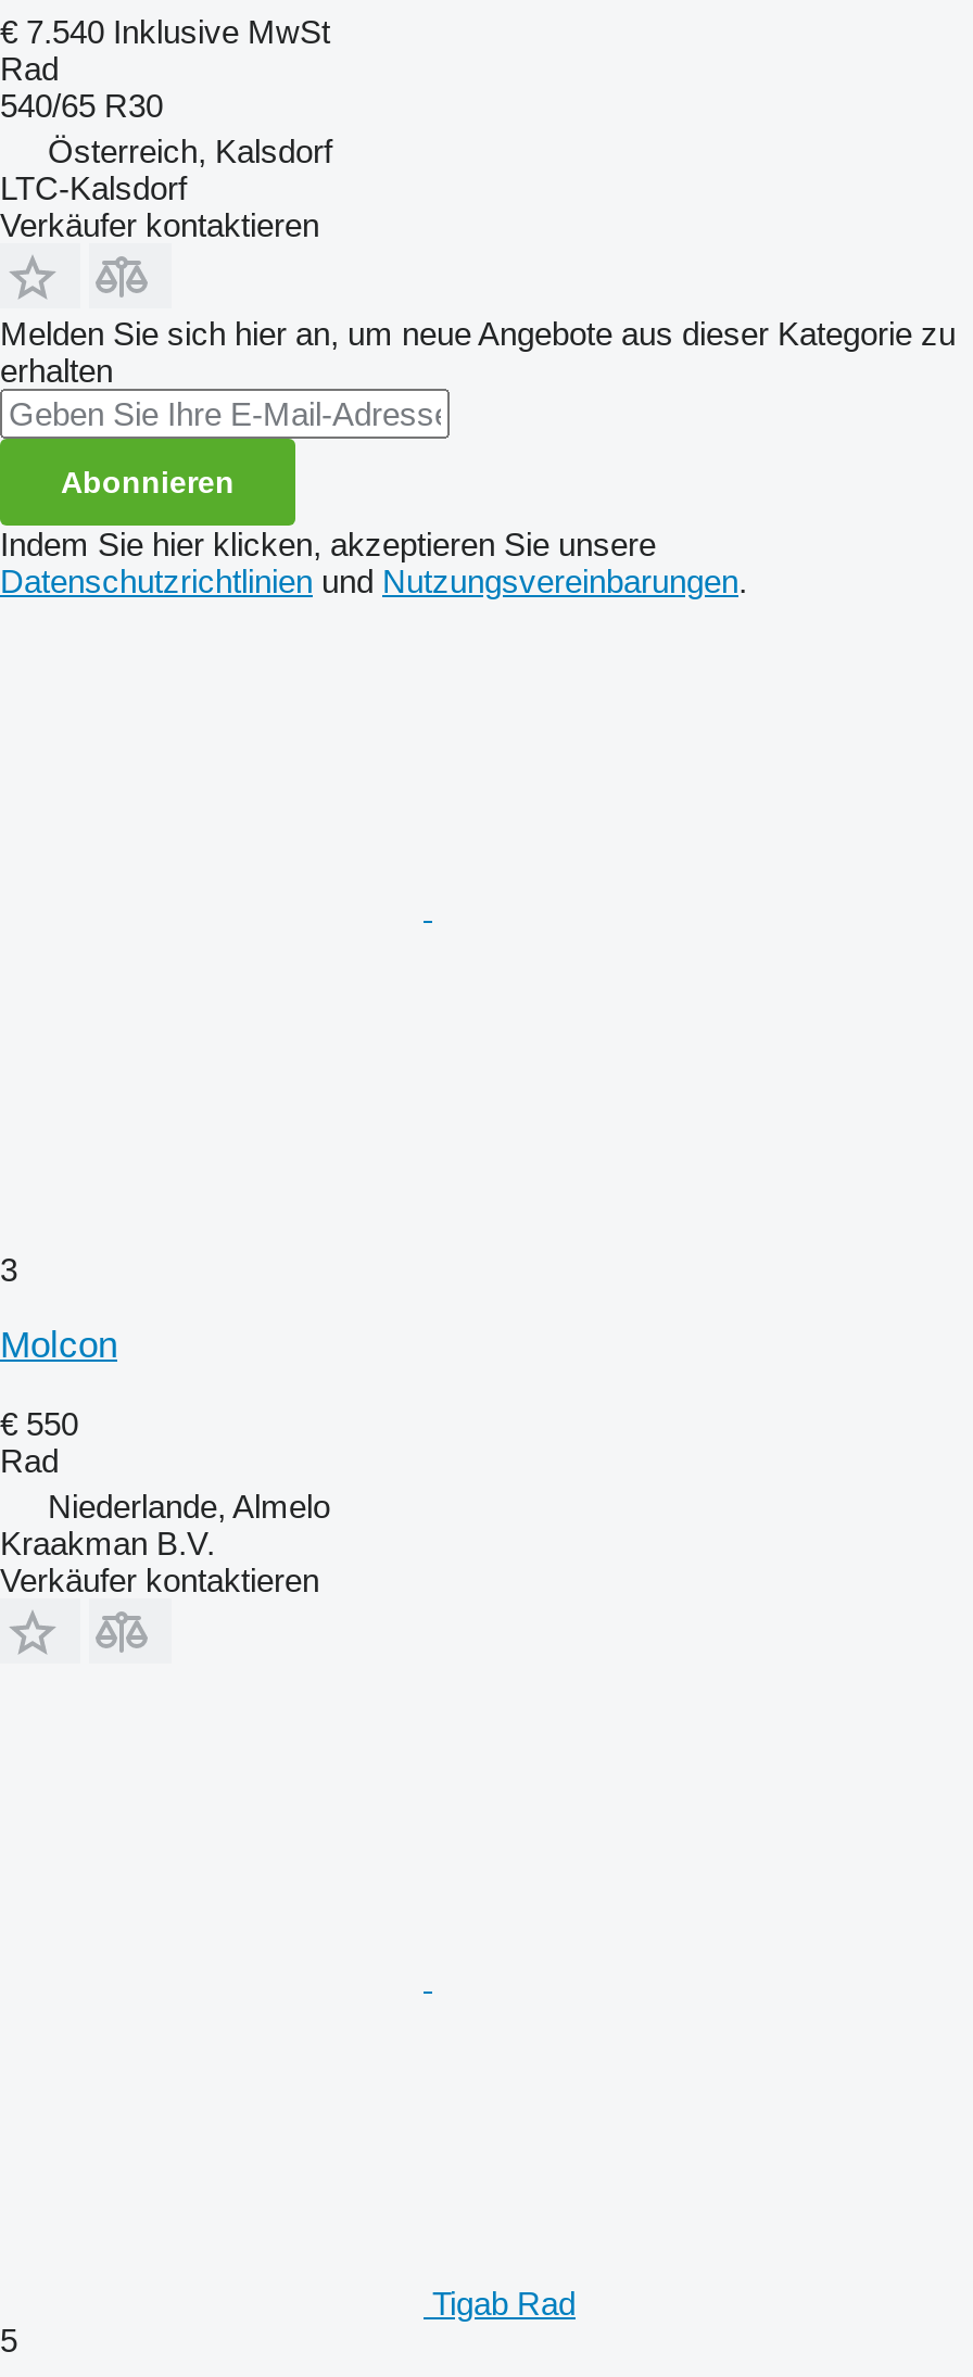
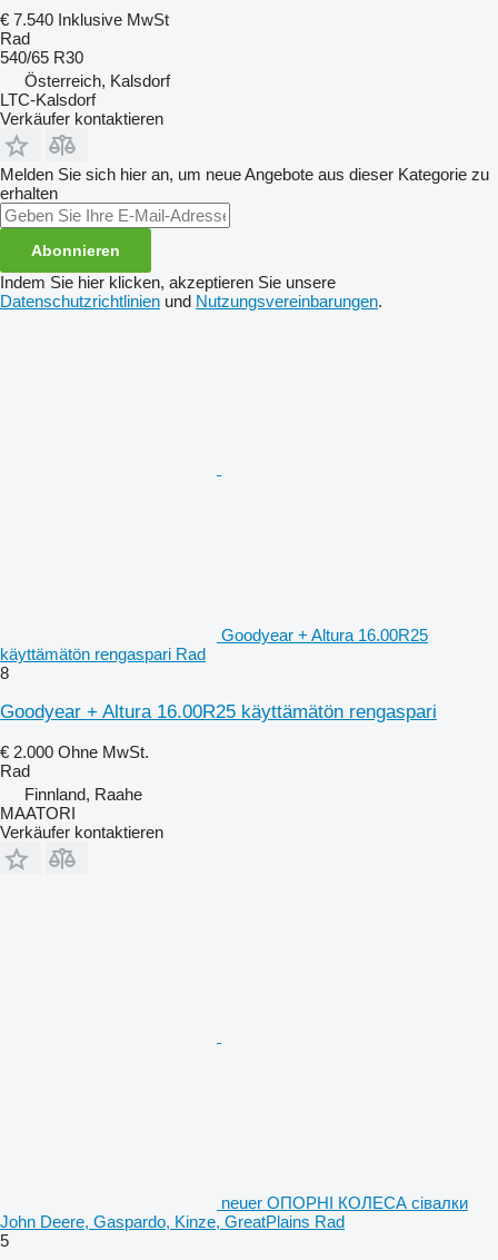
[0,1251,17,1288] 3 -> [0,625,428,682] Goodyear + Altura 16.00R25 | käyttämätön rengaspari Rad | 8
[0,1325,117,1366] Molcon -> [0,701,437,722] Goodyear + Altura 16.00R25 käyttämätön rengaspari
[0,1405,78,1442] € 550 -> [0,742,149,761] € 2.000 Ohne MwSt.
[0,1487,330,1561] Niederlande, Almelo | Kraakman B.V. -> [0,785,142,822] Finnland, Raahe | MAATORI
[432,2284,576,2321] Tigab Rad -> [0,1193,468,1231] neuer ОПОРНІ КОЛЕСА сівалки | John Deere, Gaspardo, Kinze, GreatPlains Rad

